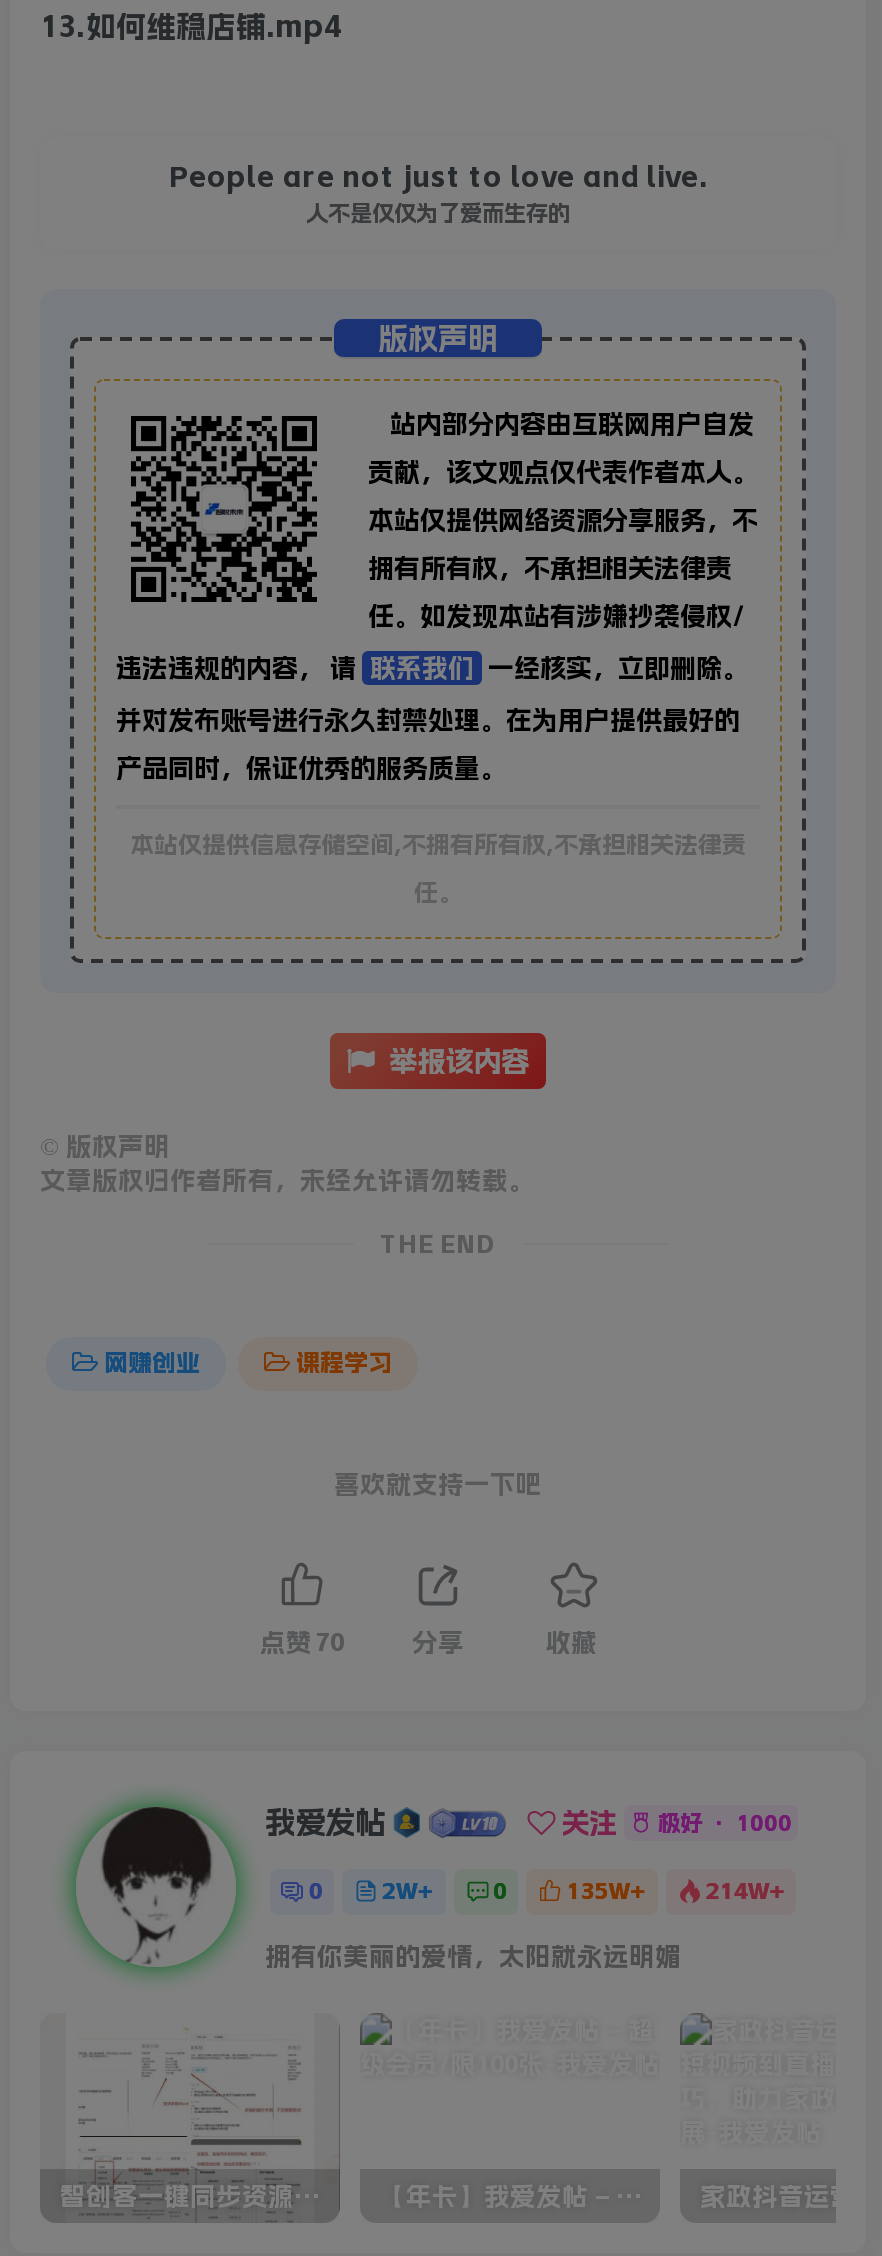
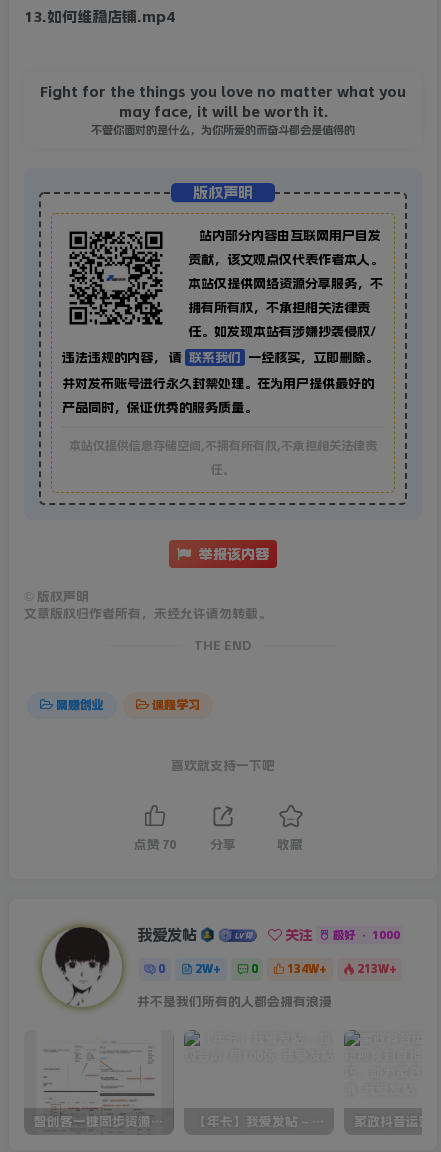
[169,163,707,225] People are not just to love and live. | 人不是仅仅为了爱而生存的 -> [40,85,406,136] Fight for the things you love no matter what you | may face, it will be worth it. | 不管你面对的是什么，为你所爱的而奋斗都会是值得的
moved [64,1795,248,1979] -> [37,922,127,1012]: [image]
[566,1879,785,1903] 135W+ | 214W+ -> [287,963,397,975] 134W+ | 213W+
[265,1942,681,1968] 拥有你美丽的爱情，太阳就永远明媚 -> [136,994,331,1007] 并不是我们所有的人都会拥有浪漫

